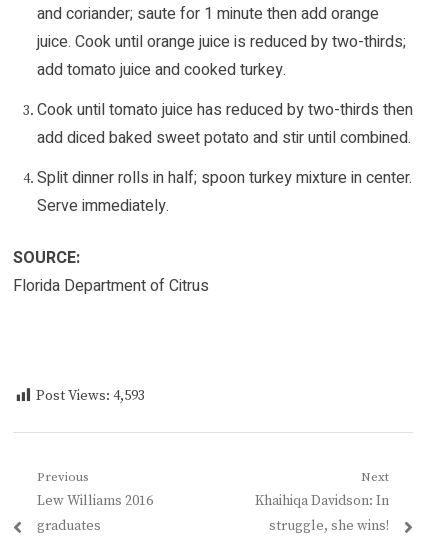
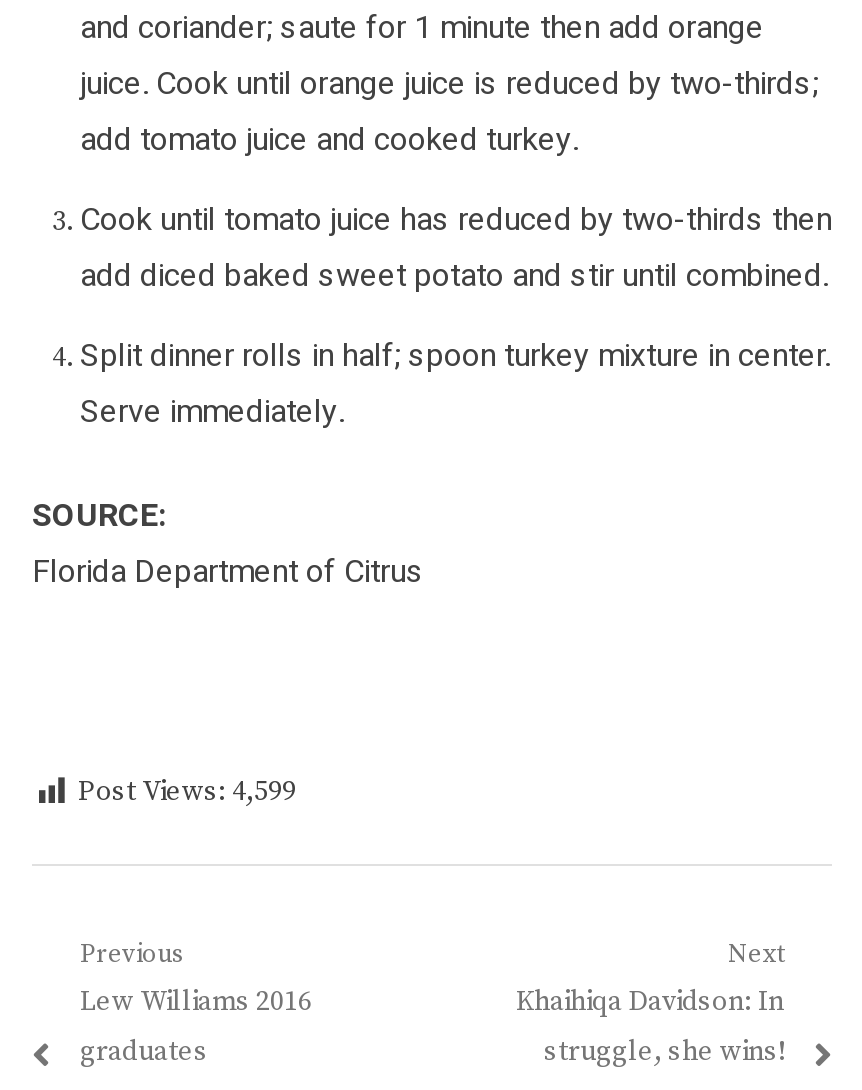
[36,387,145,405] Post Views: 4,593 -> [78,774,296,810] Post Views: 4,599

